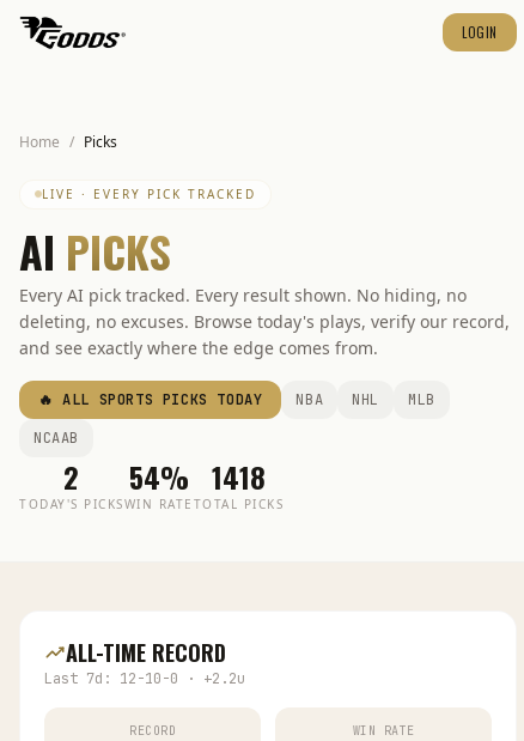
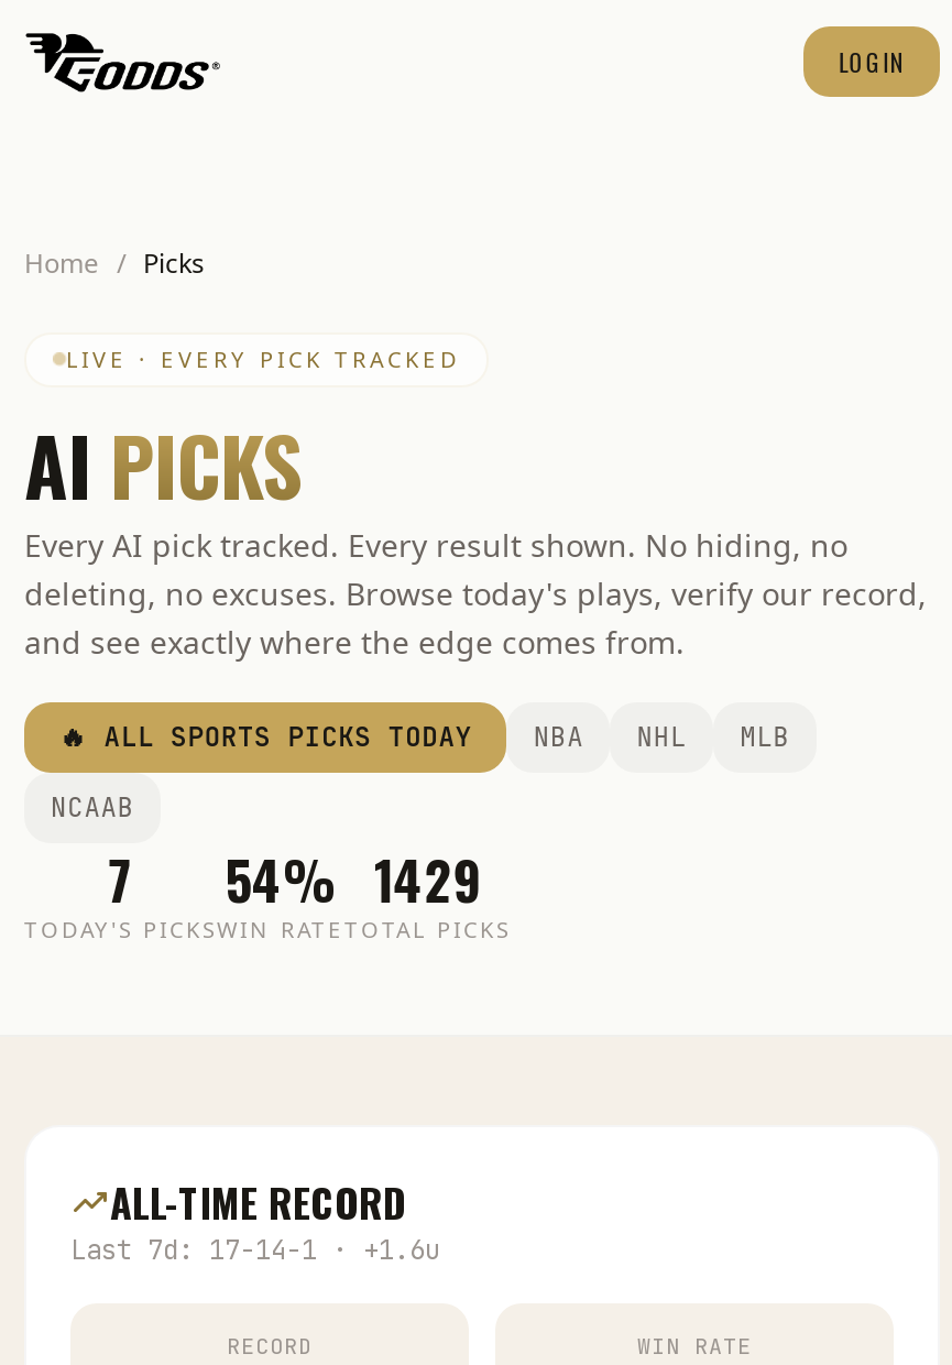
[64,454,79,497] 2 -> [108,838,133,917] 7
[212,454,265,497] 1418 -> [374,838,482,917] 1429
[44,669,245,688] Last 7d: 12-10-0 · +2.2u -> [70,1232,440,1267] Last 7d: 17-14-1 · +1.6u

